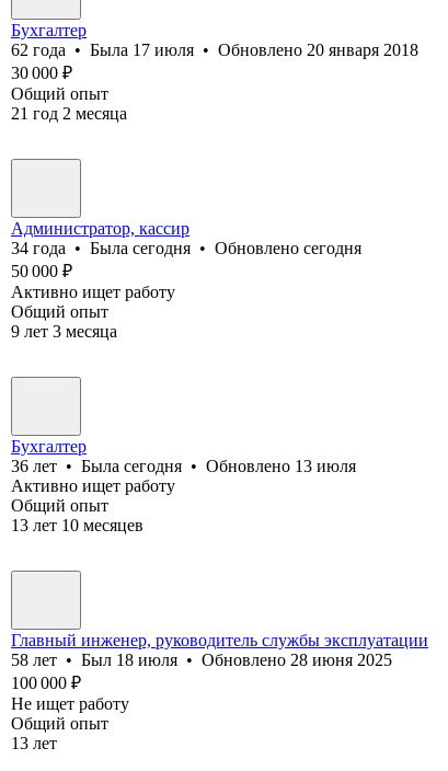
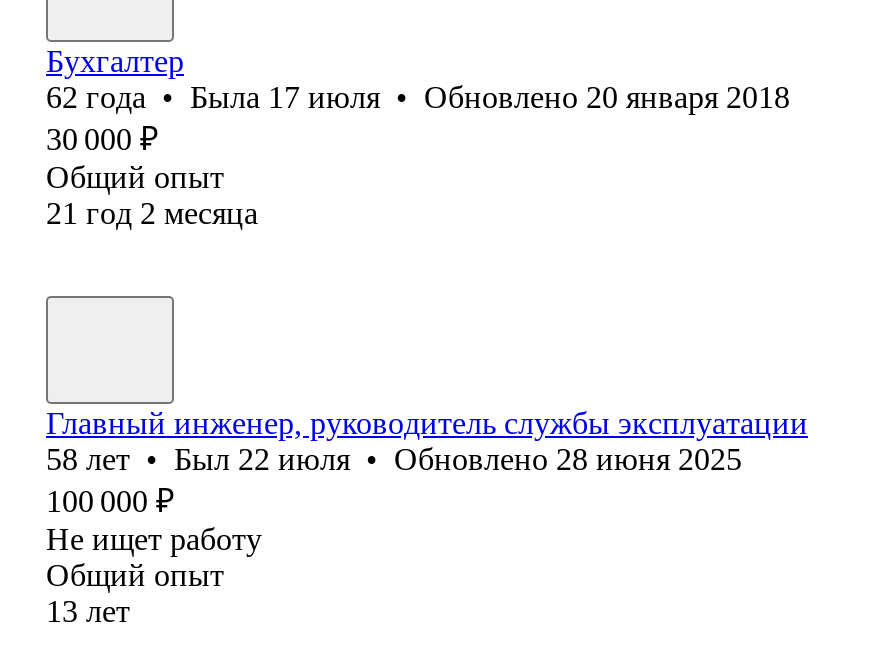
[11,219,361,340] Администратор, кассир | 34 года • Была сегодня • Обновлено сегодня | 50 000 ₽ | Активно ищет работу | Общий опыт | 9 лет 3 месяца -> none
[11,437,356,534] Бухгалтер | 36 лет • Была сегодня • Обновлено 13 июля | Активно ищет работу | Общий опыт | 13 лет 10 месяцев -> none
[11,650,392,669] 58 лет • Был 18 июля • Обновлено 28 июня 2025 -> [46,442,742,476] 58 лет • Был 22 июля • Обновлено 28 июня 2025

